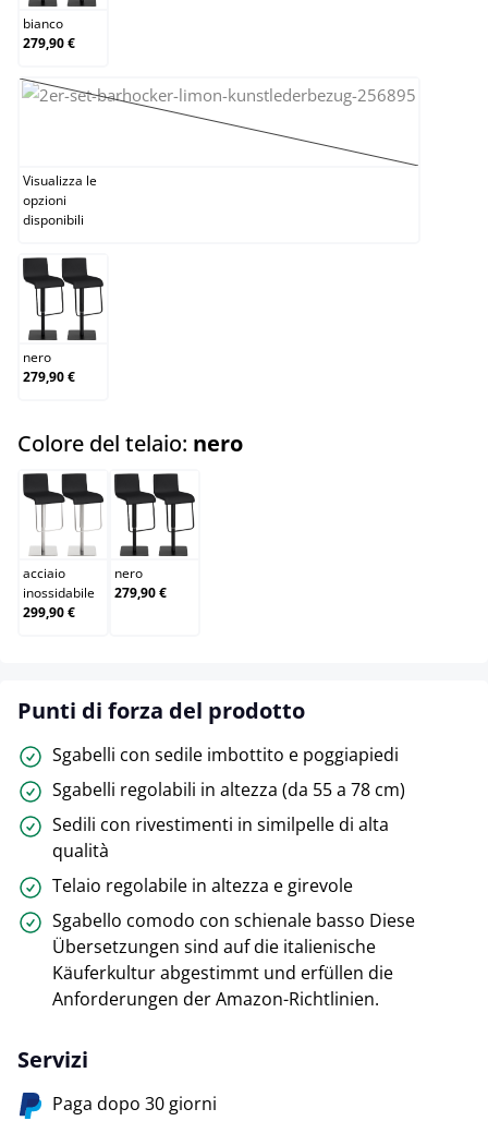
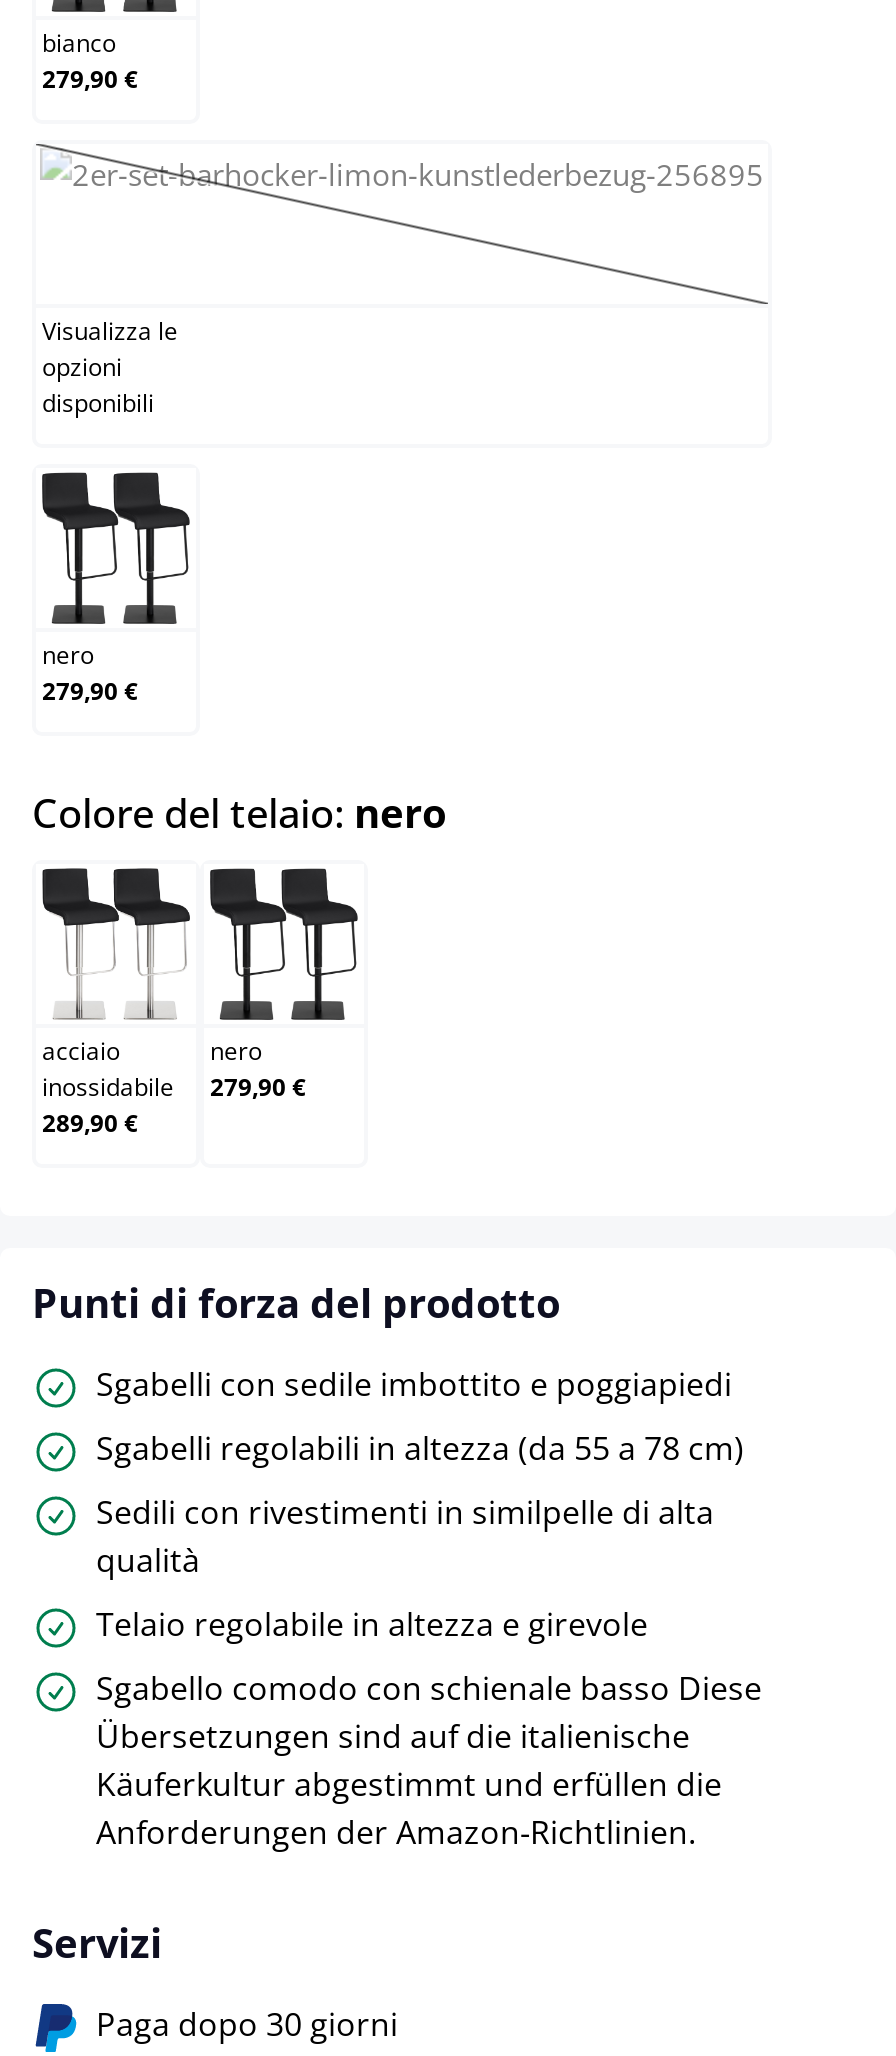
[23,603,75,622] 299,90 € -> [42,1106,138,1140] 289,90 €

